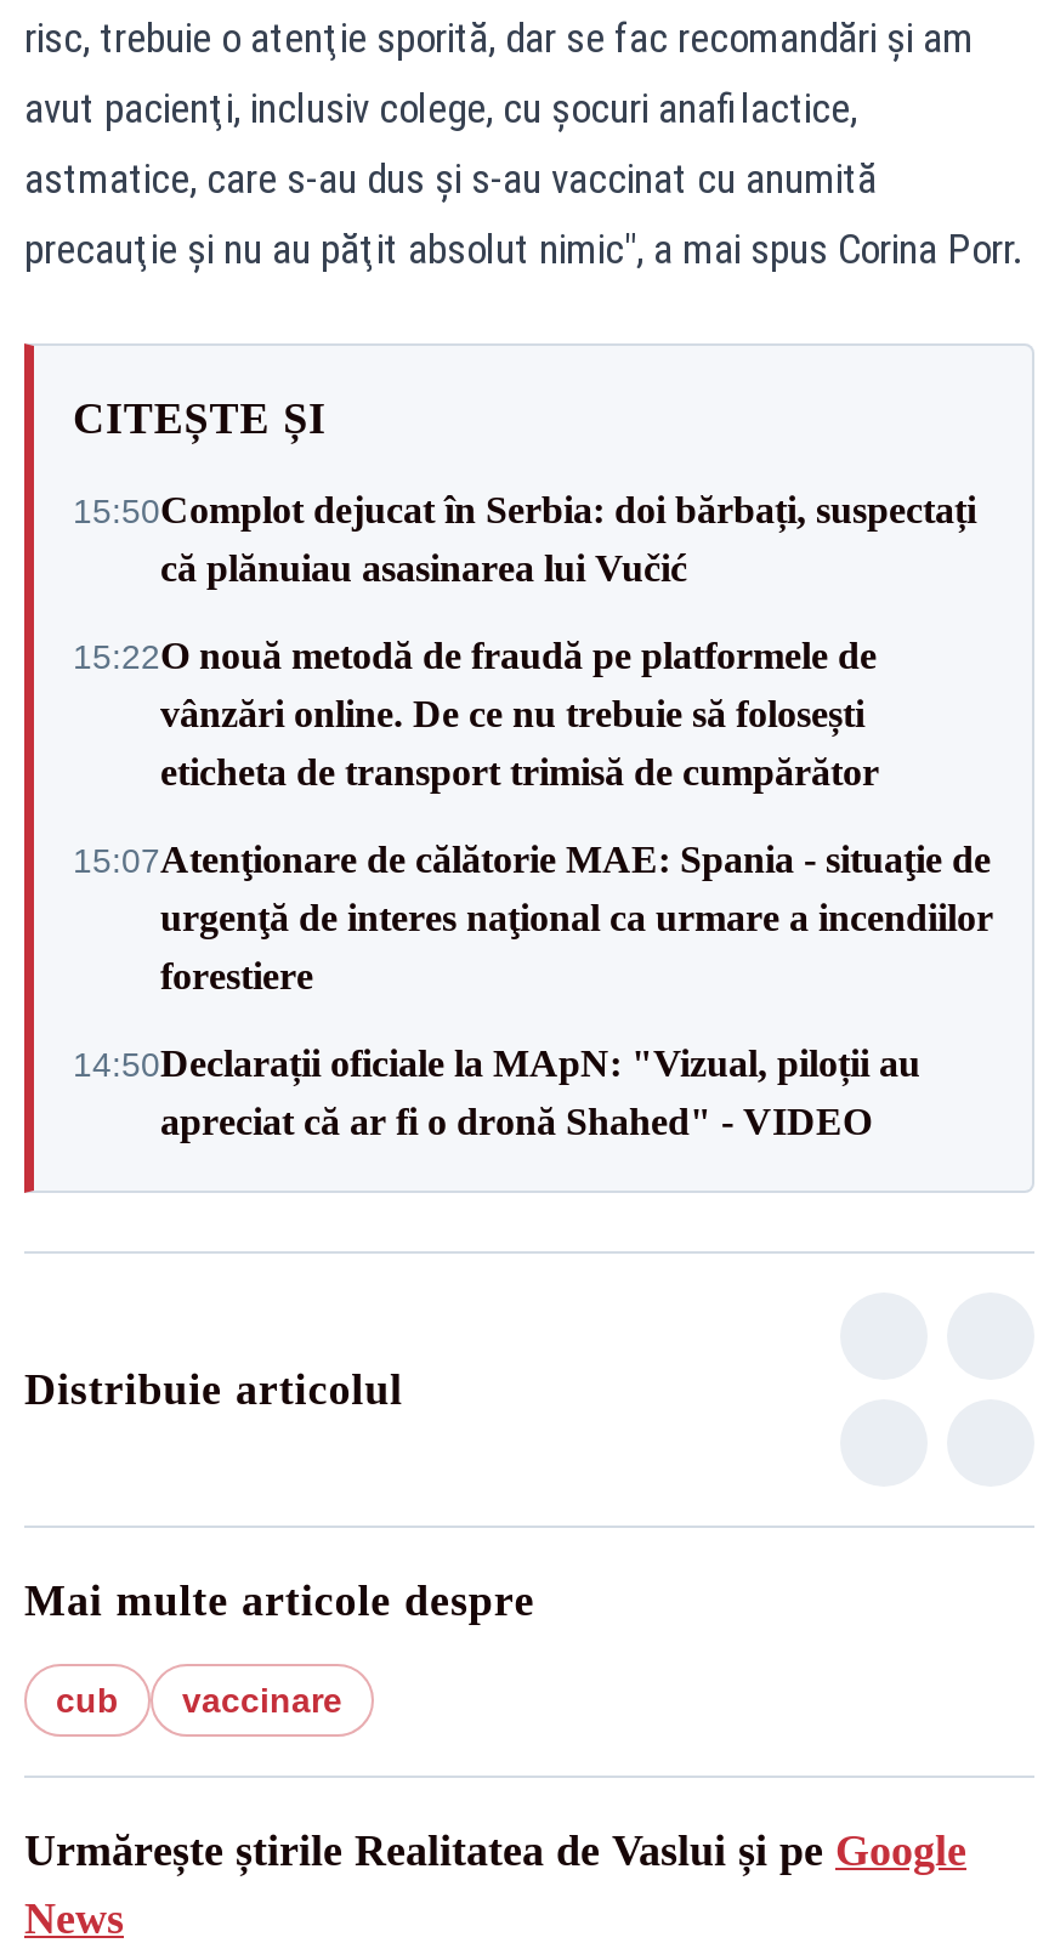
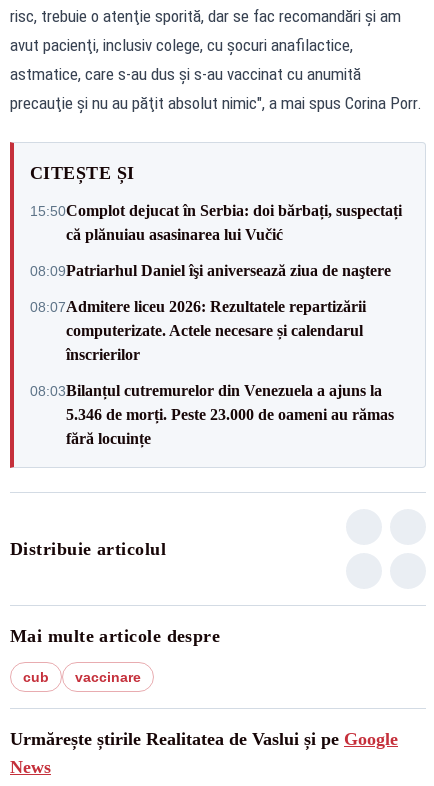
[73,635,879,792] 15:22O nouă metodă de fraudă pe platformele de | vânzări online. De ce nu trebuie să folosești | eticheta de transport trimisă de cumpărător -> [30,261,391,278] 08:09Patriarhul Daniel îşi aniversează ziua de naştere
[73,839,993,996] 15:07Atenţionare de călătorie MAE: Spania - situaţie de | urgenţă de interes naţional ca urmare a incendiilor | forestiere -> [30,297,366,362] 08:07Admitere liceu 2026: Rezultatele repartizării | computerizate. Actele necesare și calendarul | înscrierilor
[73,1043,920,1142] 14:50Declarații oficiale la MApN: "Vizual, piloții au | apreciat că ar fi o dronă Shahed" - VIDEO -> [30,381,394,446] 08:03Bilanțul cutremurelor din Venezuela a ajuns la | 5.346 de morți. Peste 23.000 de oameni au rămas | fără locuințe

